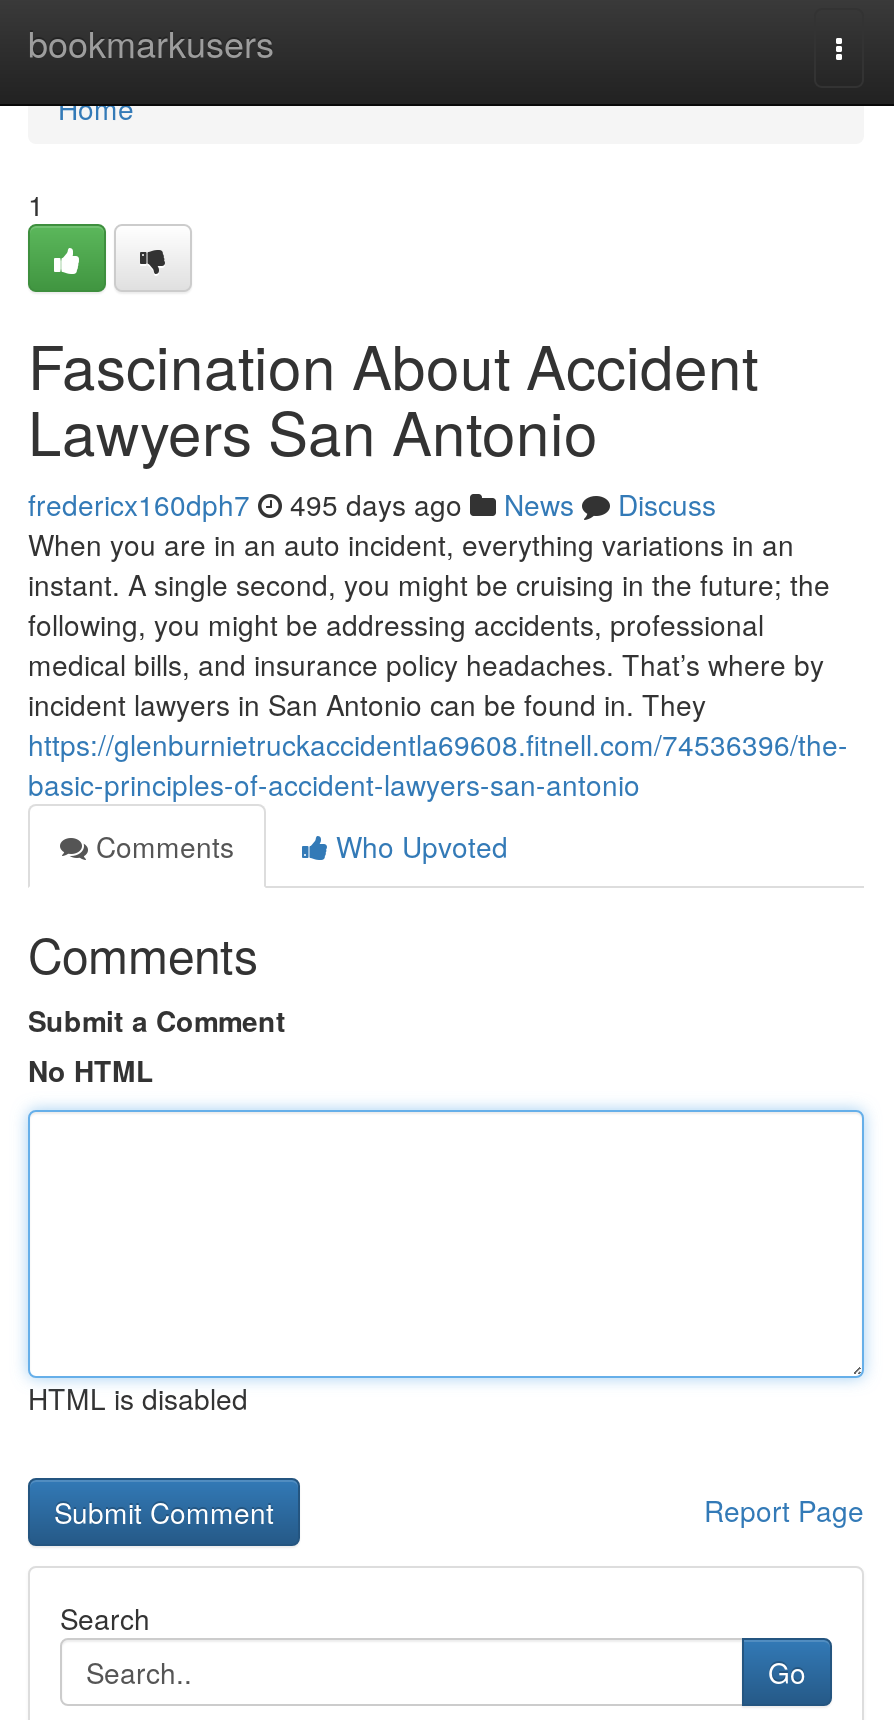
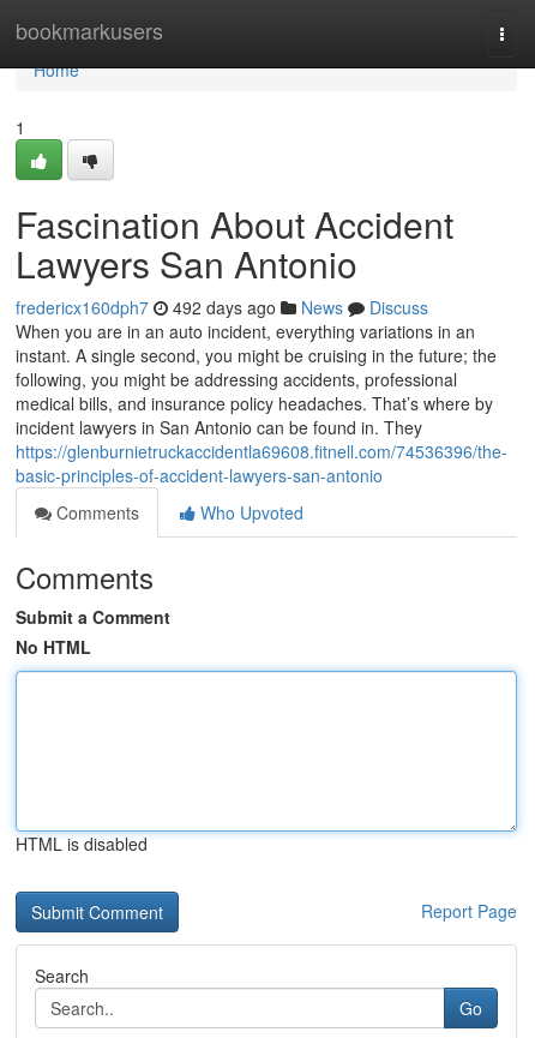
[28,484,716,524] fredericx160dph7 495 days ago News Discuss -> [16,295,428,319] fredericx160dph7 492 days ago News Discuss

